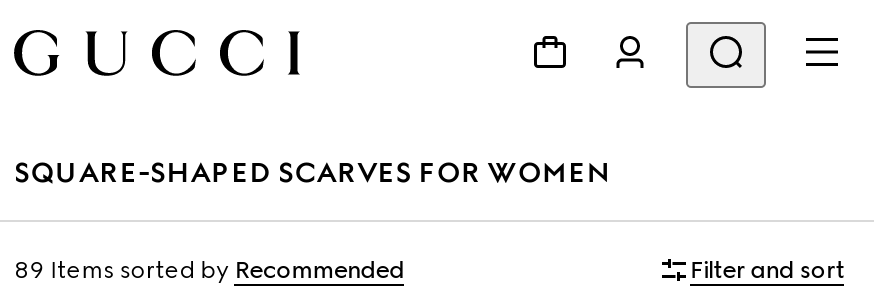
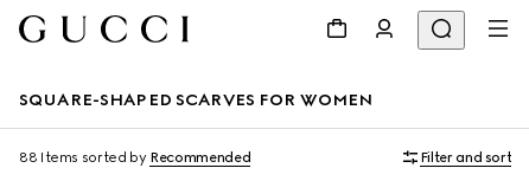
[14,256,404,284] 89 Items sorted by Recommended -> [19,149,251,166] 88 Items sorted by Recommended

